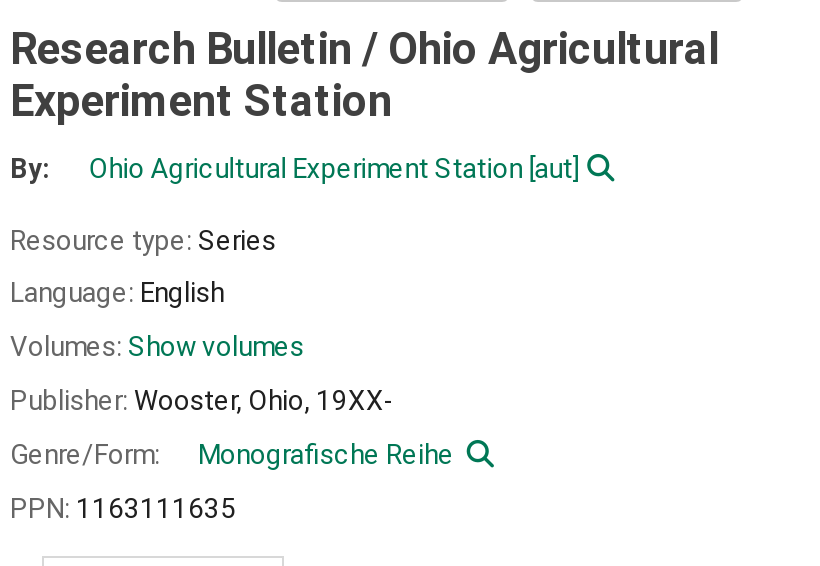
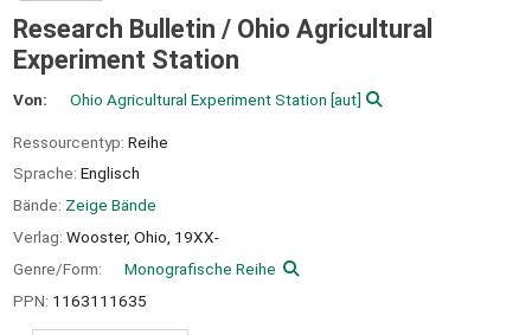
[10,151,50,183] By: -> [13,89,47,108] Von:
[10,223,276,255] Resource type: Series -> [13,132,168,151] Ressourcentyp: Reihe
[10,277,224,309] Language: English -> [13,164,140,183] Sprache: Englisch
[10,330,304,362] Volumes: Show volumes -> [13,195,156,214] Bände: Zeige Bände
[10,384,392,416] Publisher: Wooster, Ohio, 19XX- -> [13,227,219,246] Verlag: Wooster, Ohio, 19XX-

